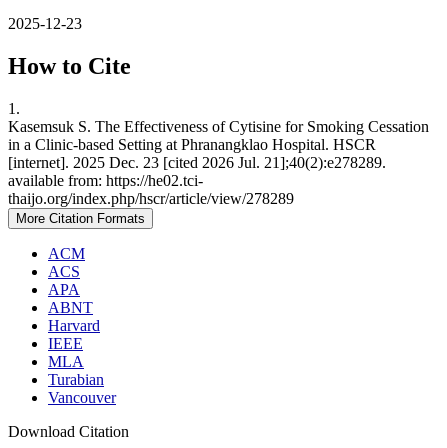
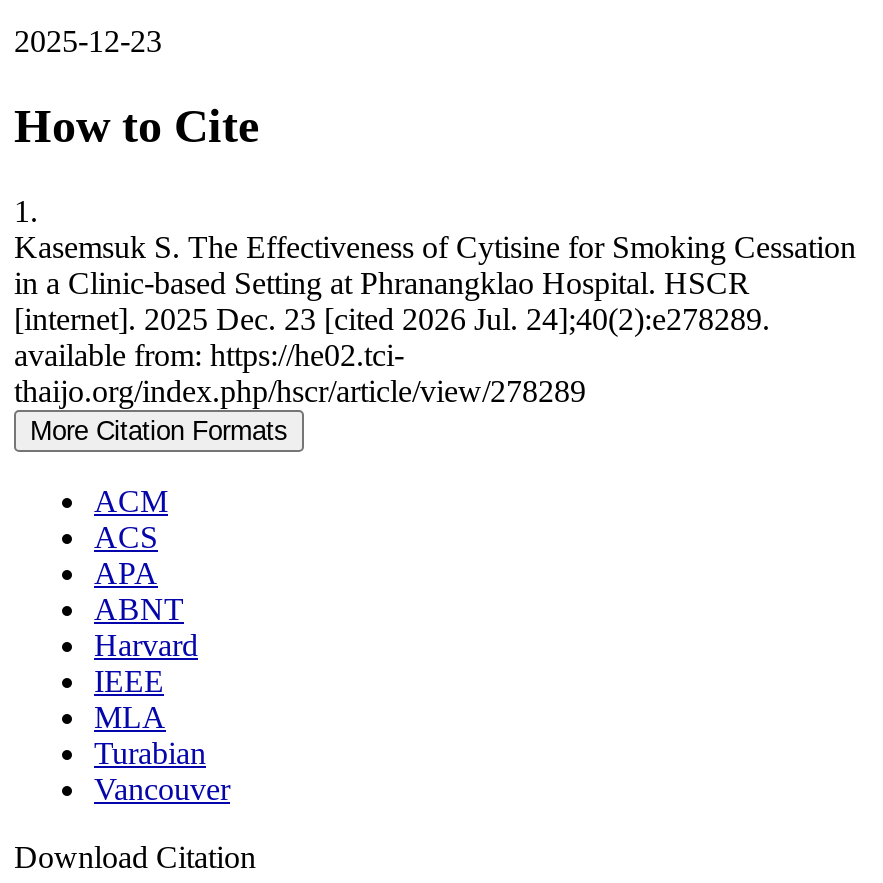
[8,154,386,171] [internet]. 2025 Dec. 23 [cited 2026 Jul. 21];40(2):e278289. -> [14,301,770,335] [internet]. 2025 Dec. 23 [cited 2026 Jul. 24];40(2):e278289.

